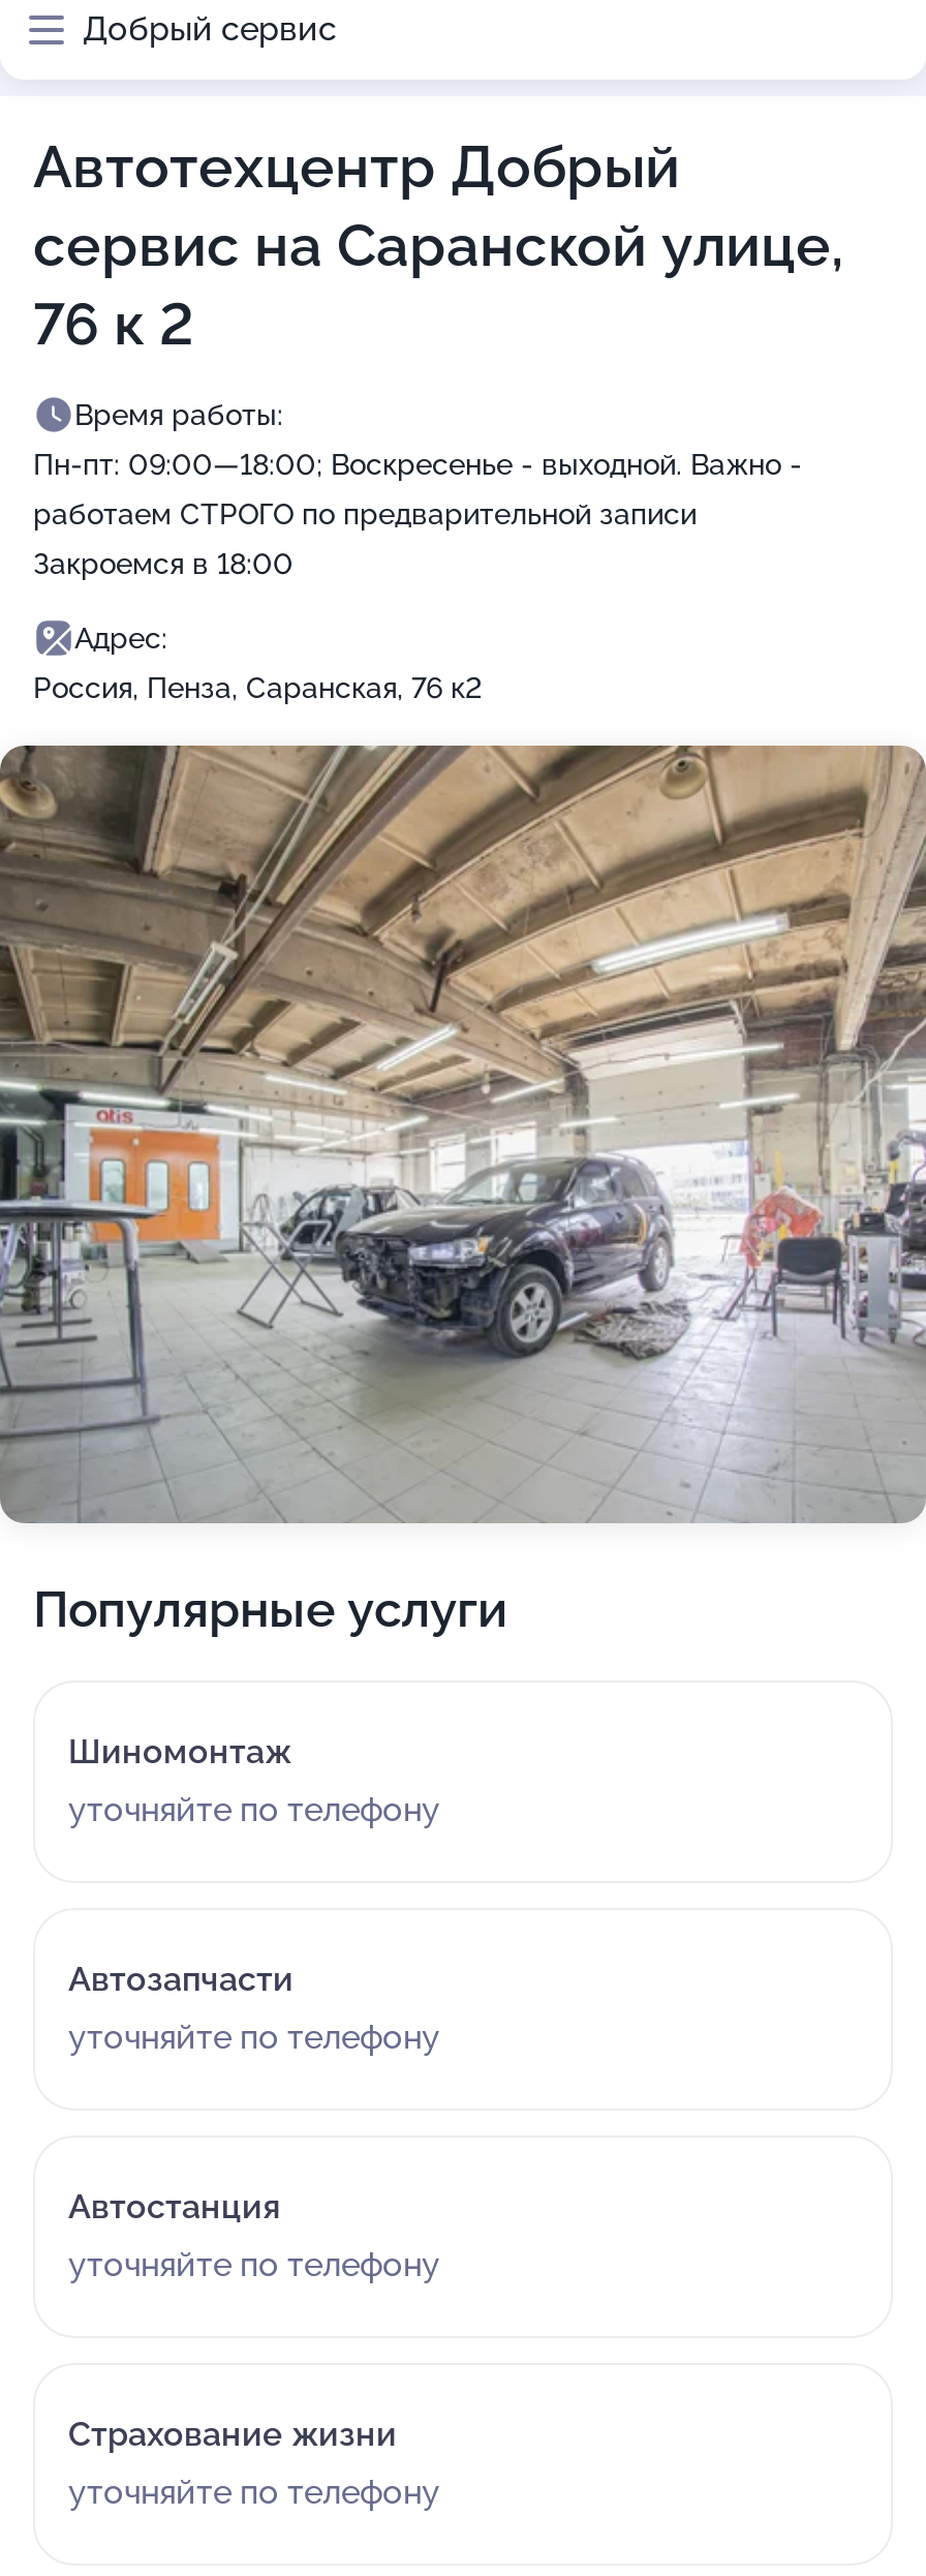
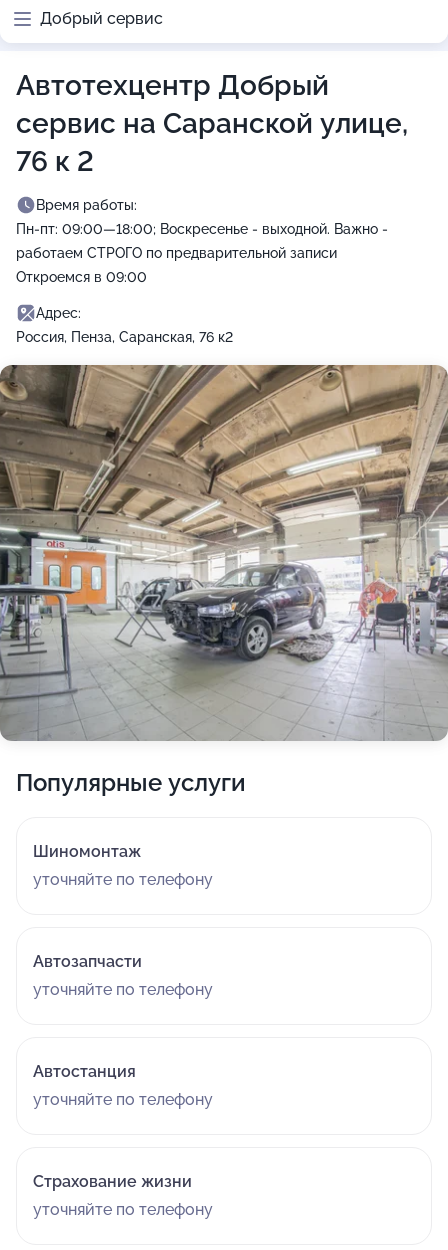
[33,547,294,580] Закроемся в 18:00 -> [16,269,147,285] Откроемся в 09:00

